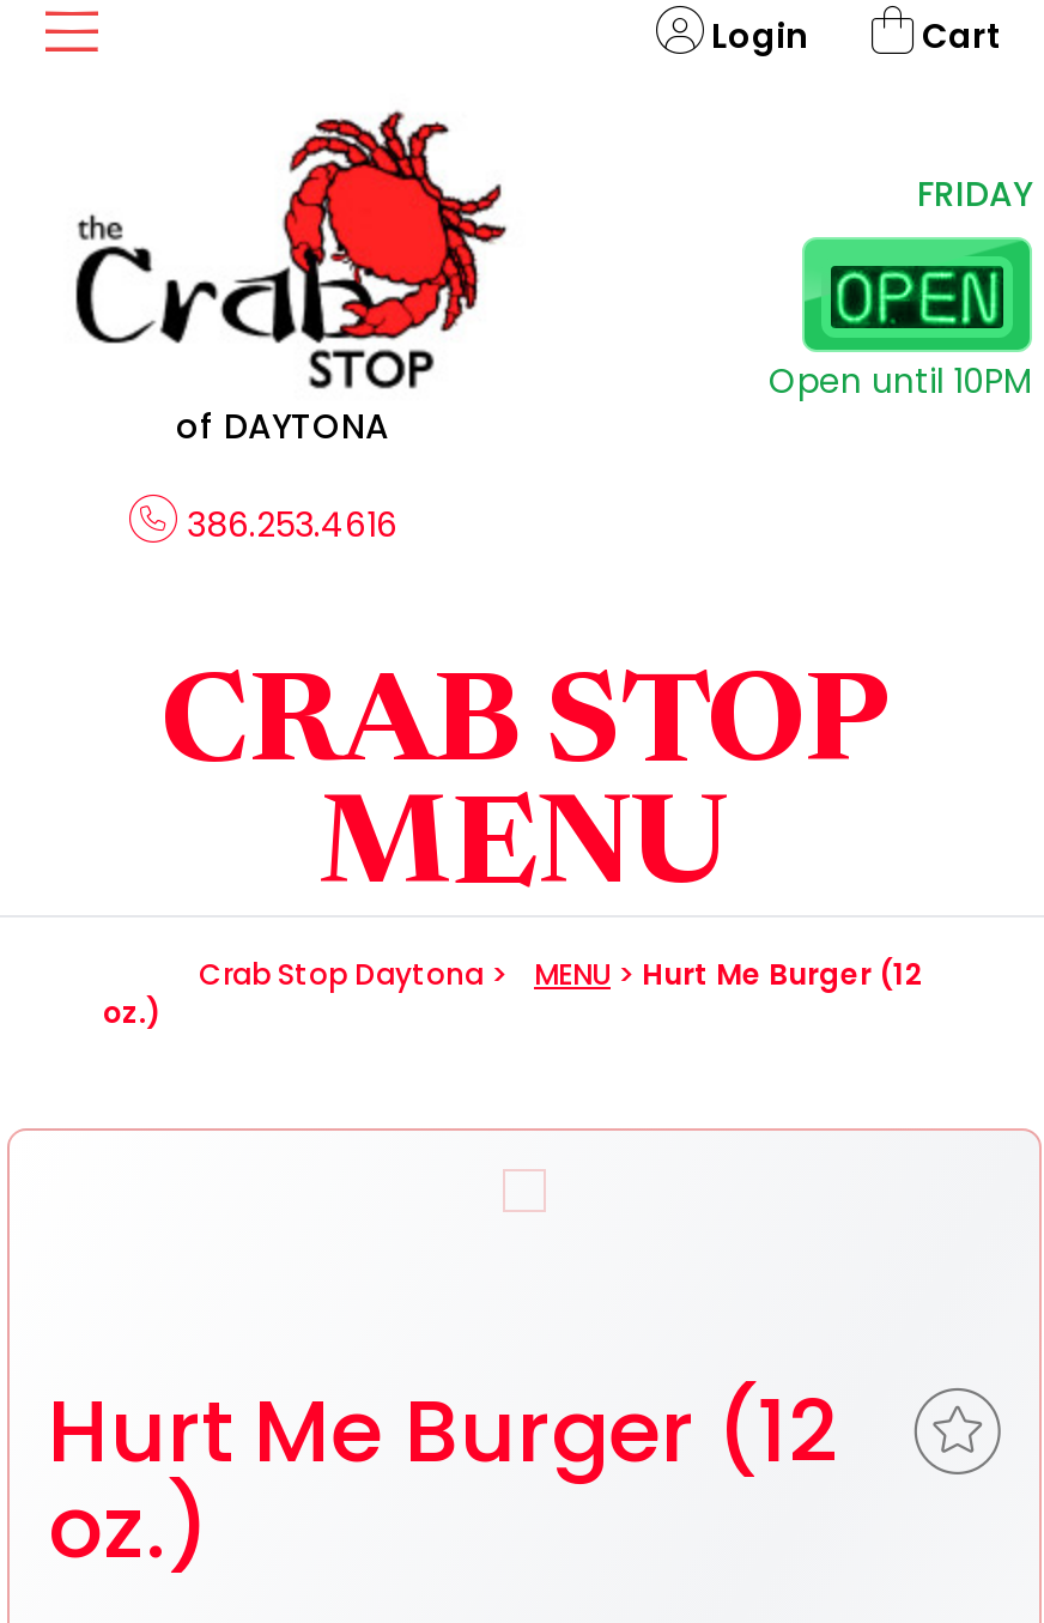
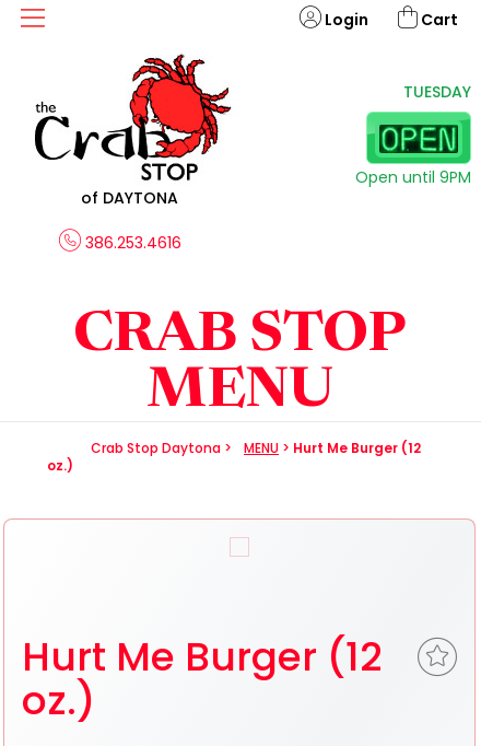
[917,170,1032,218] FRIDAY -> [403,81,471,103] TUESDAY
[768,357,1032,405] Open until 10PM -> [355,166,471,188] Open until 9PM

